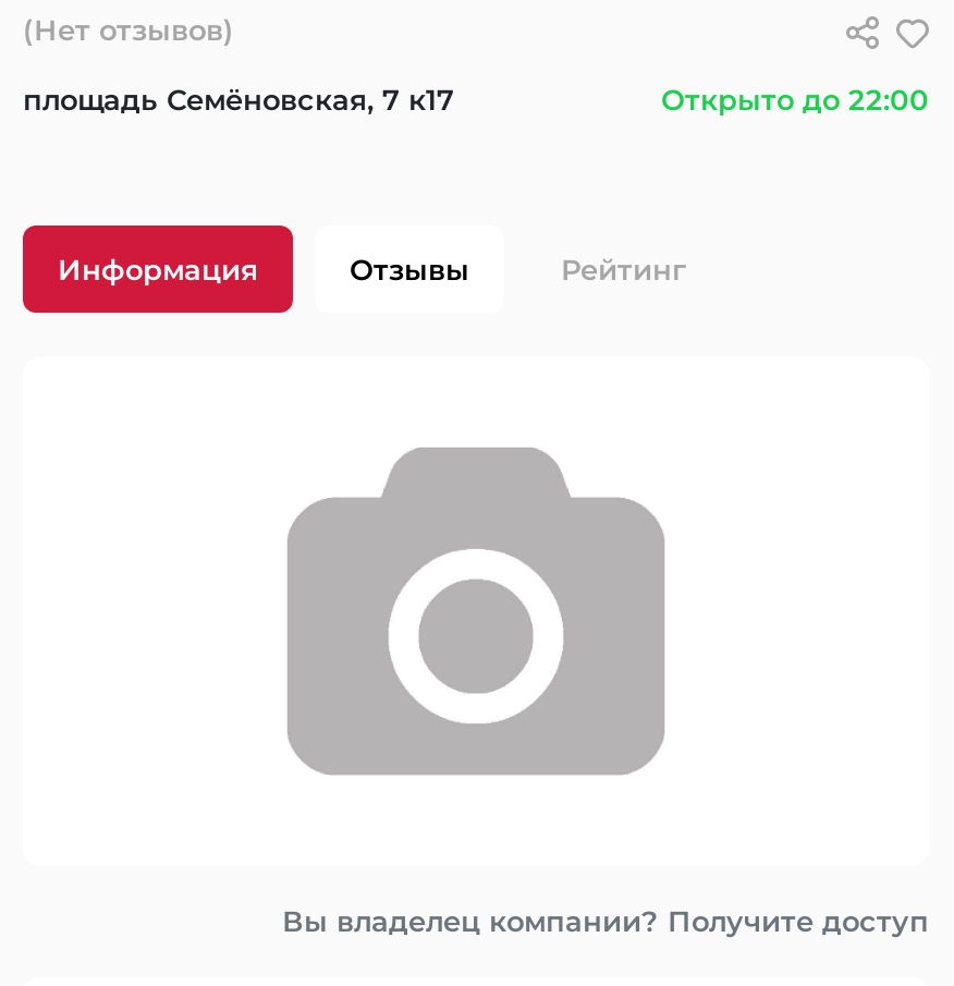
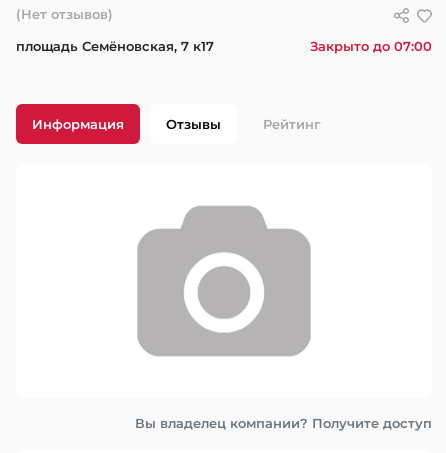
[661,82,929,117] Открыто до 22:00 -> [310,38,432,54] Закрыто до 07:00

